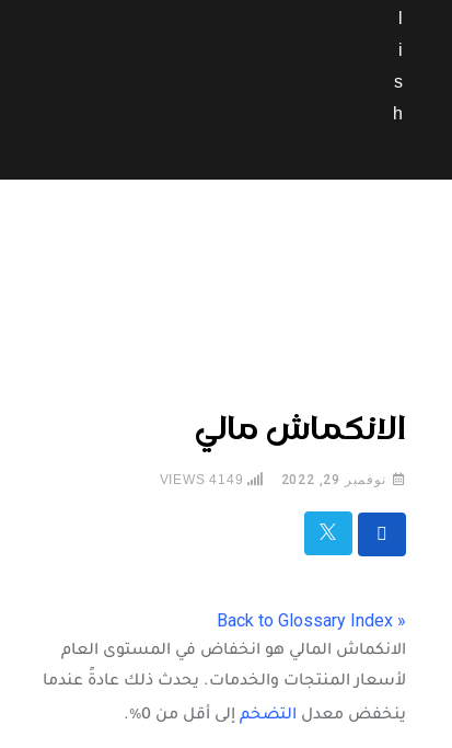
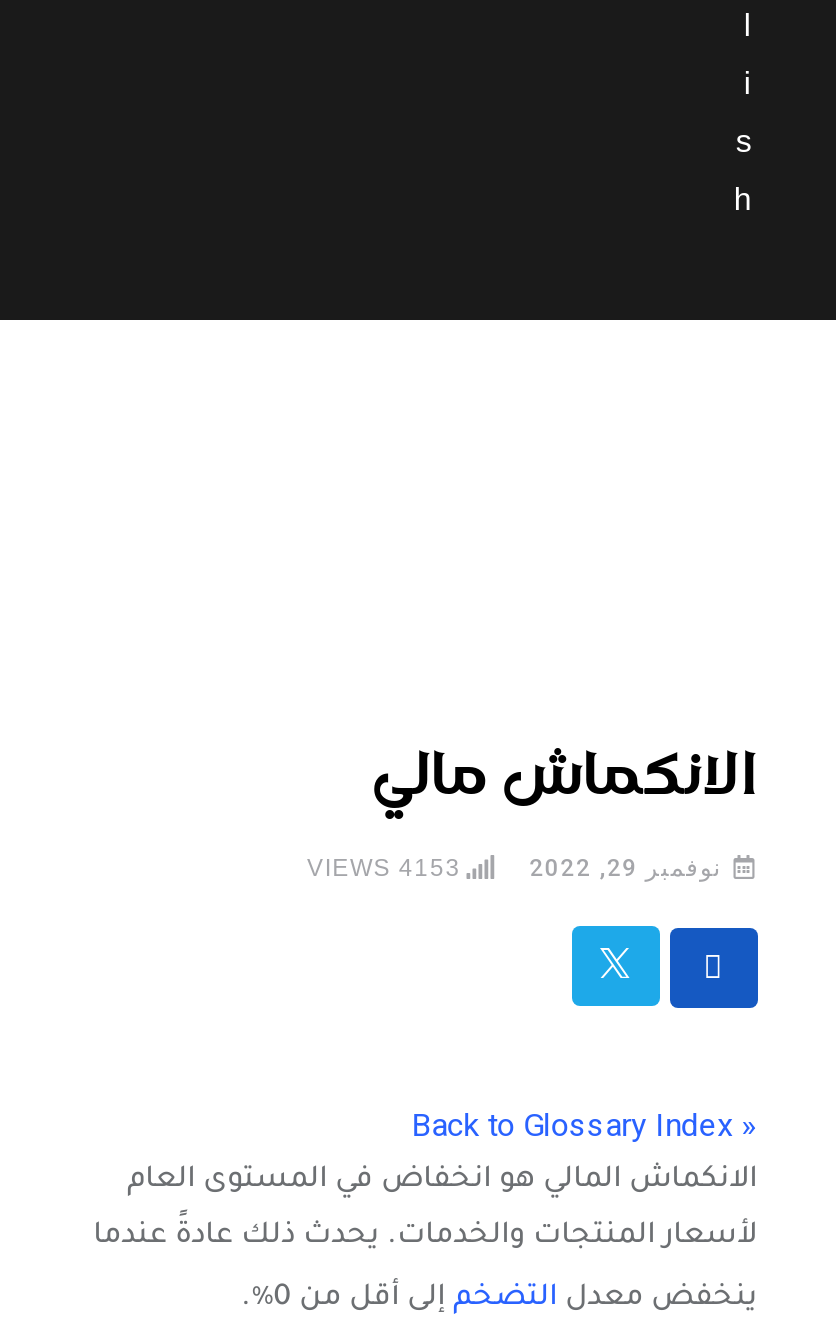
[209,472,244,488] 4149 -> [399,855,461,883] 4153

